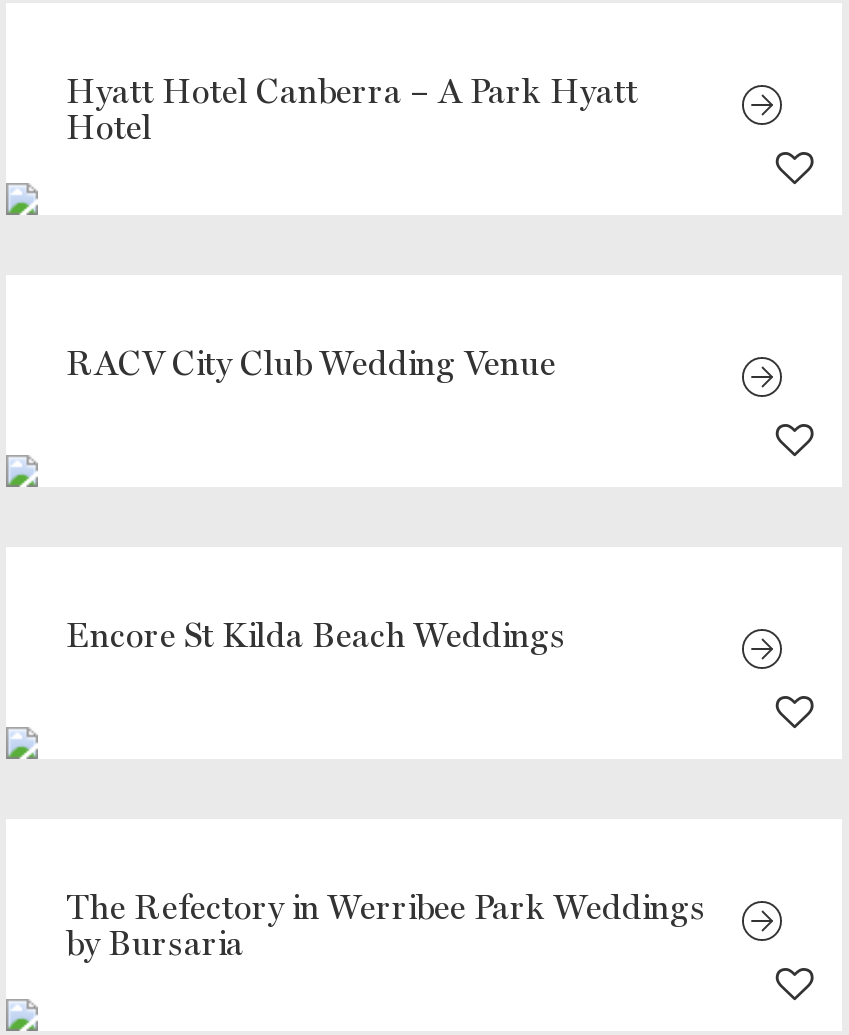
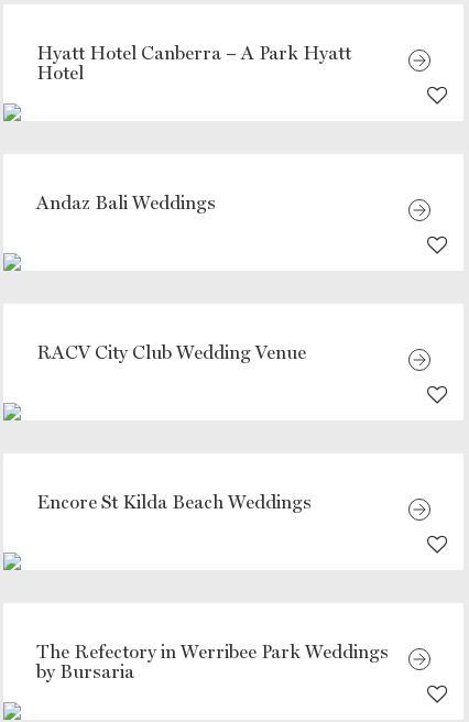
none -> [36,192,216,214] Andaz Bali Weddings

